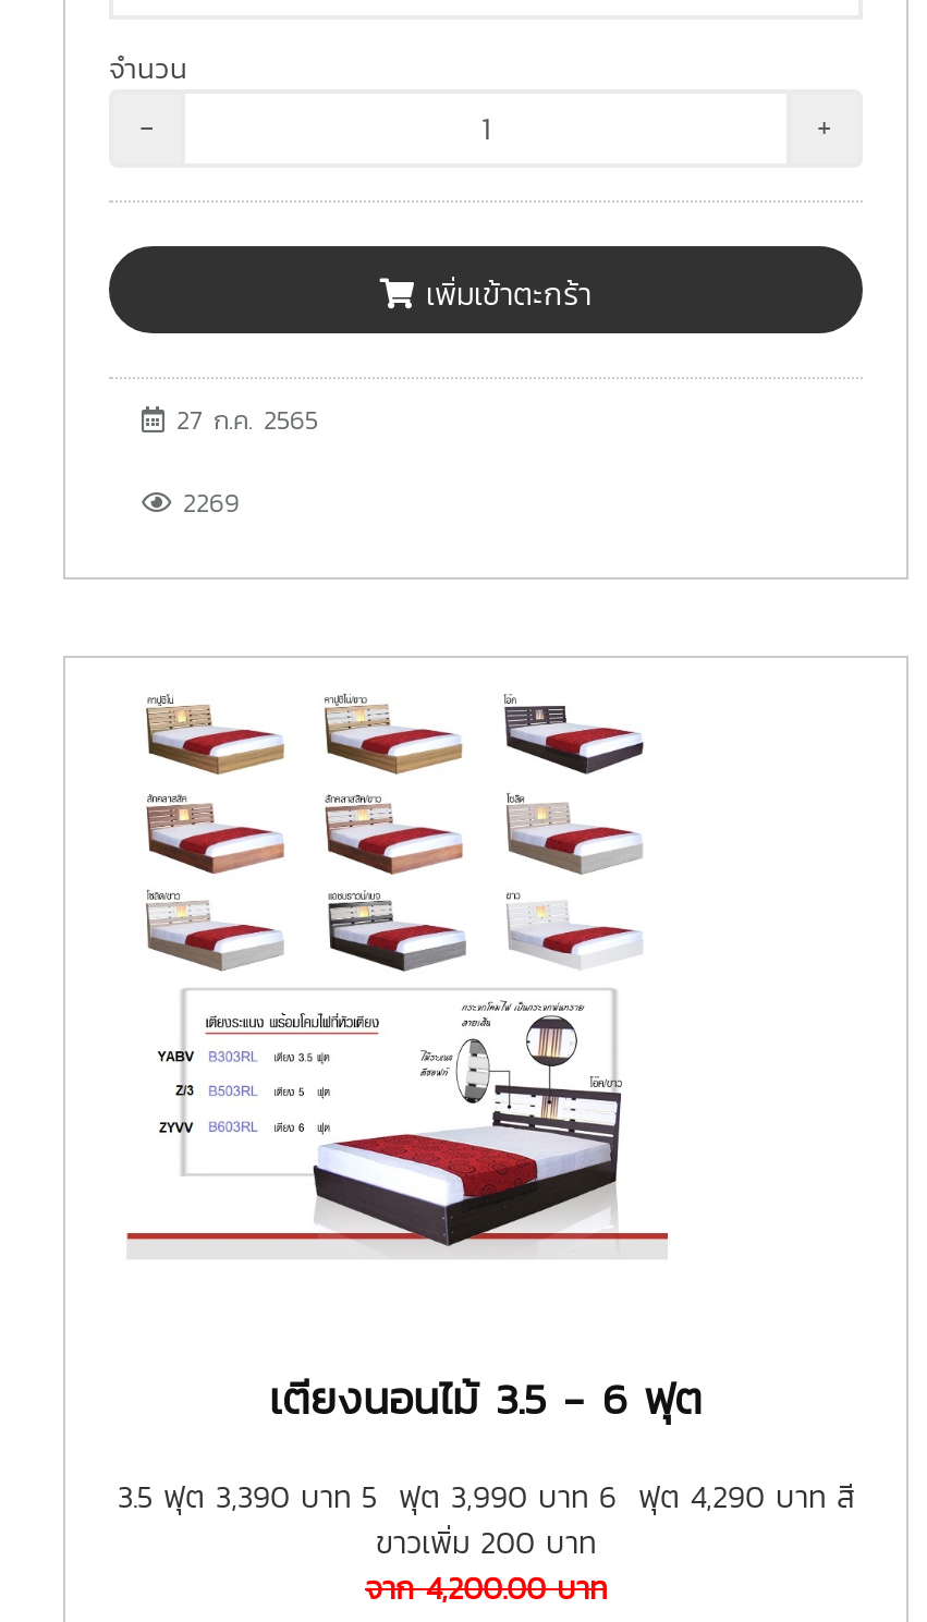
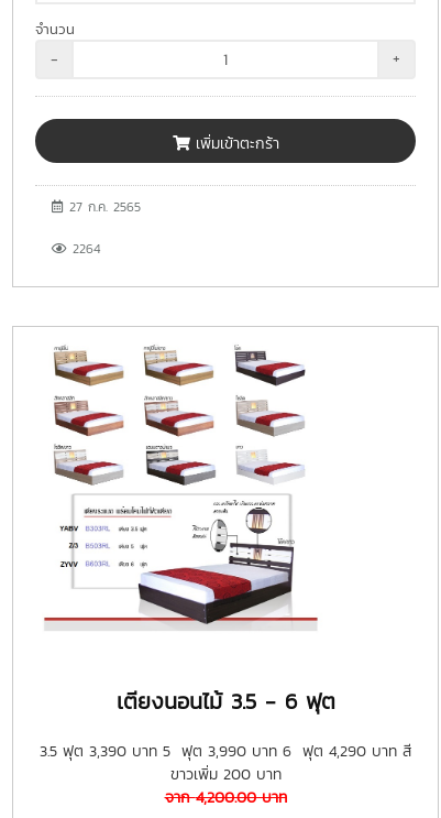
[172,484,240,523] 2269 -> [67,239,100,259] 2264

